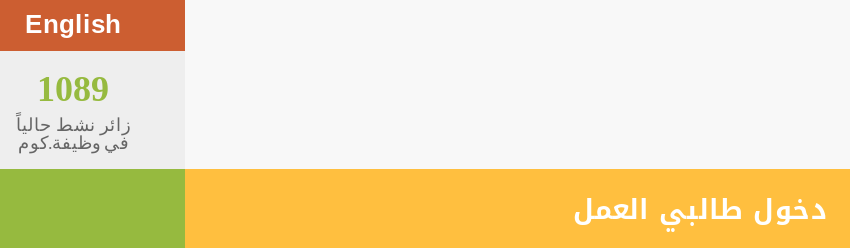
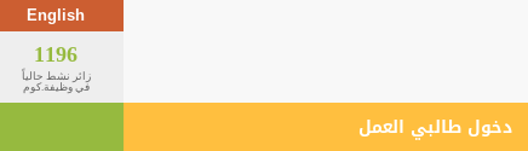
[37,69,109,109] 1089 -> [34,42,78,66] 1196

